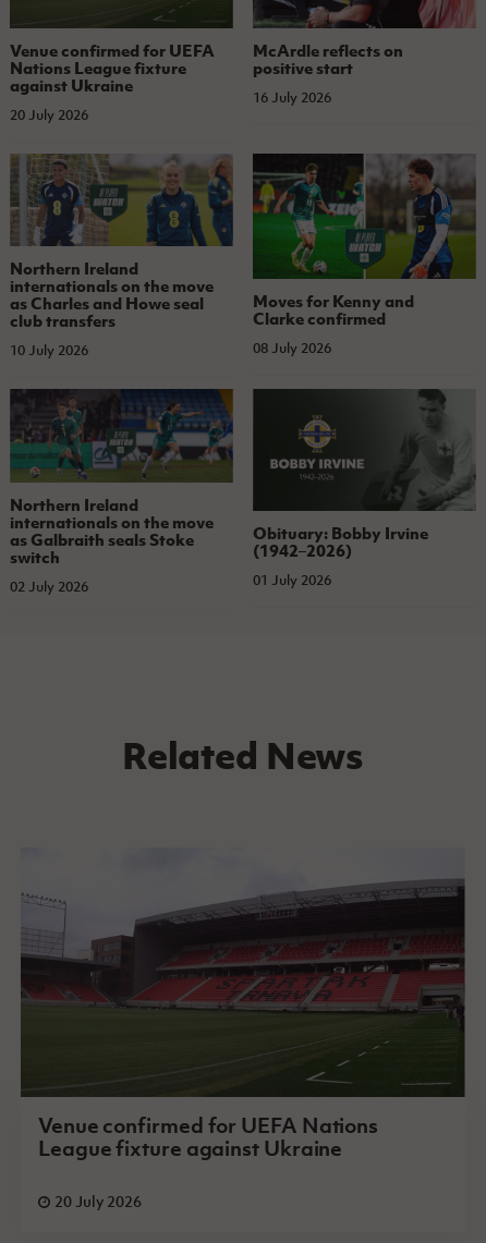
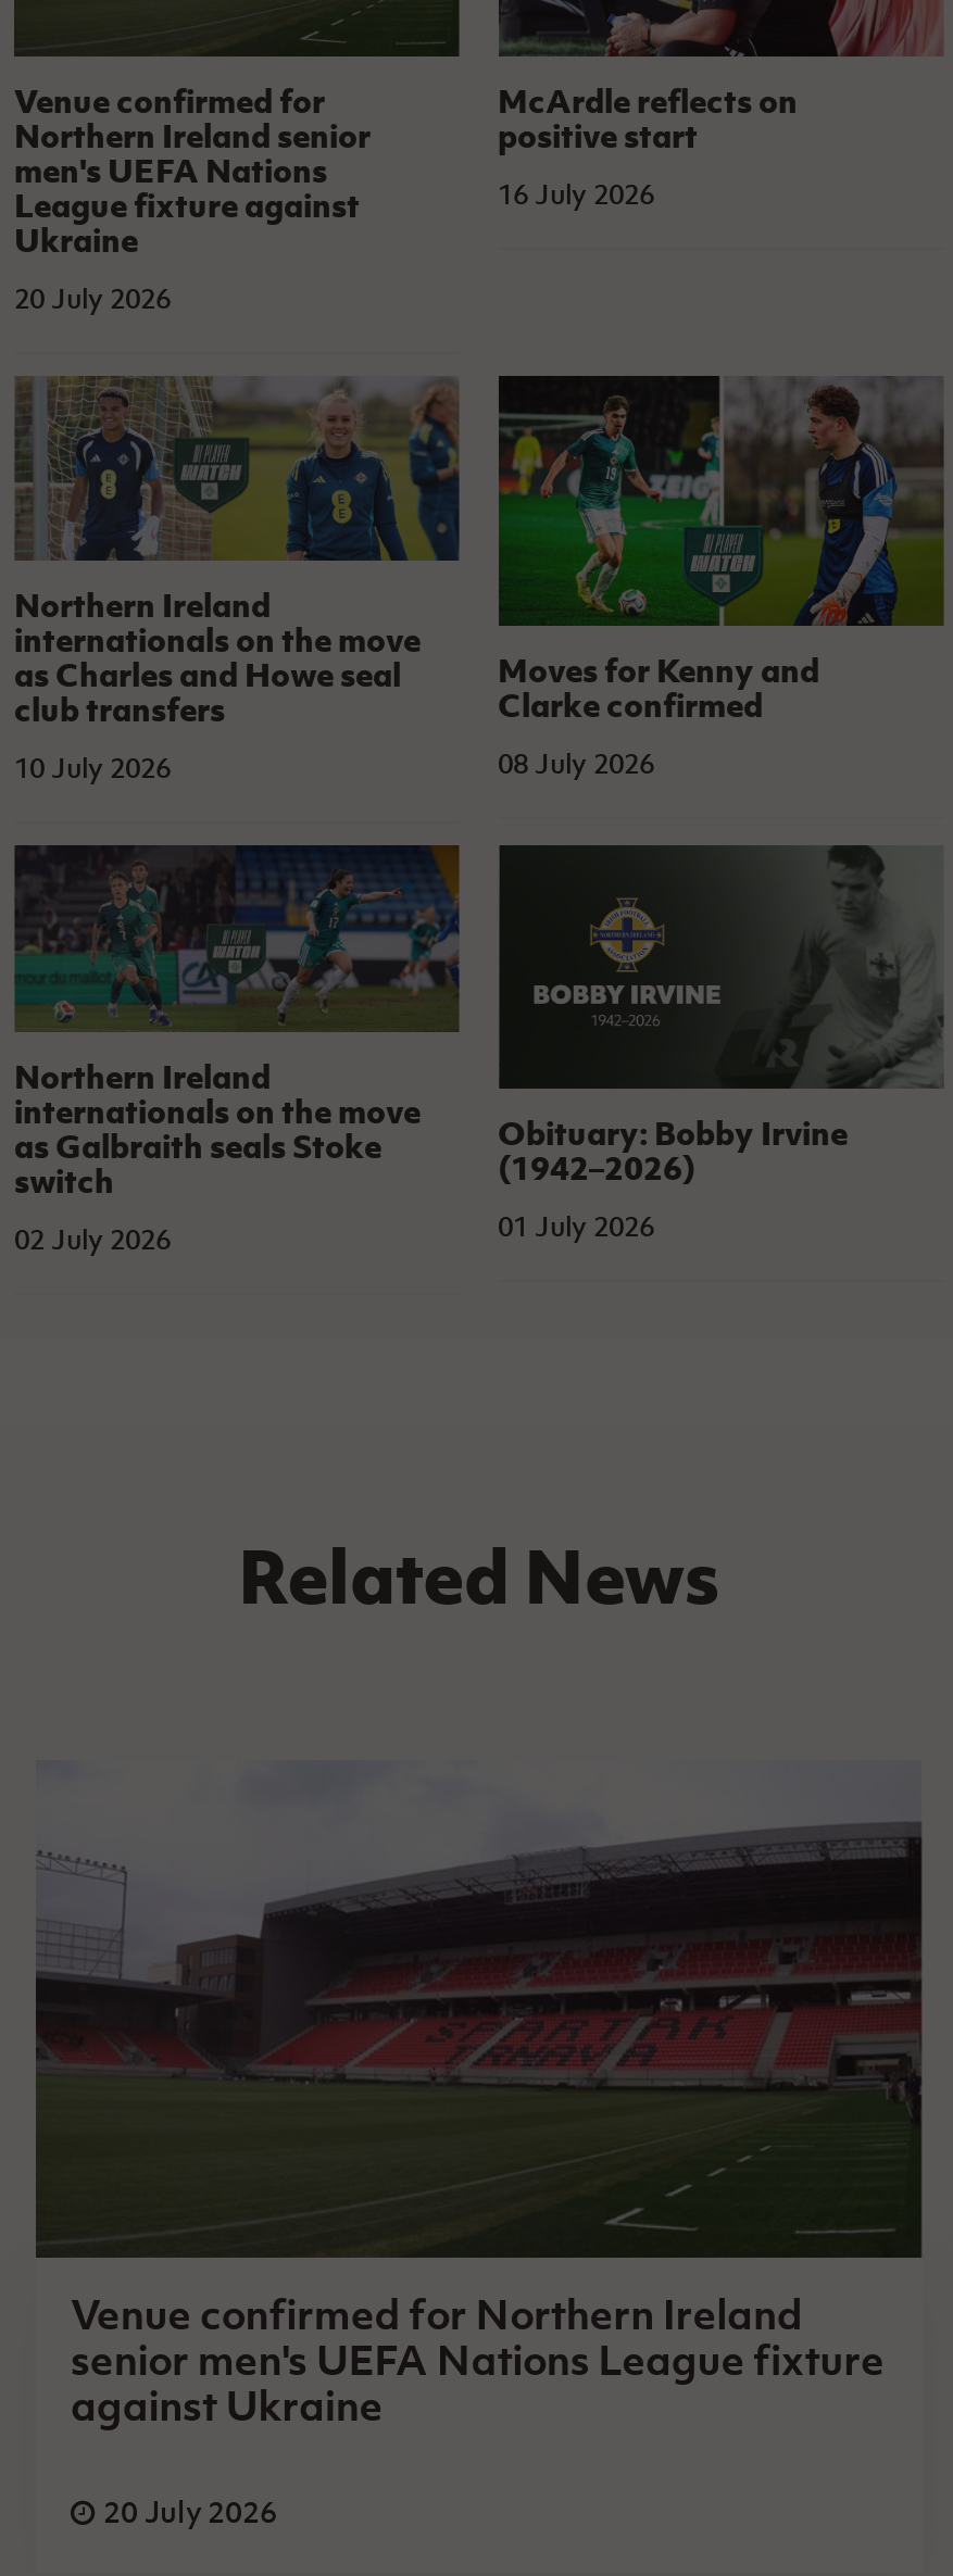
[10,39,215,78] Venue confirmed for UEFA | Nations League fixture -> [14,78,371,261] Venue confirmed for | Northern Ireland senior | men's UEFA Nations | League fixture against | Ukraine
moved [10,74,133,96] -> [71,2380,383,2432]: against Ukraine
[38,1113,378,1162] Venue confirmed for UEFA Nations | League fixture against Ukraine -> [71,2289,884,2387] Venue confirmed for Northern Ireland | senior men's UEFA Nations League fixture

